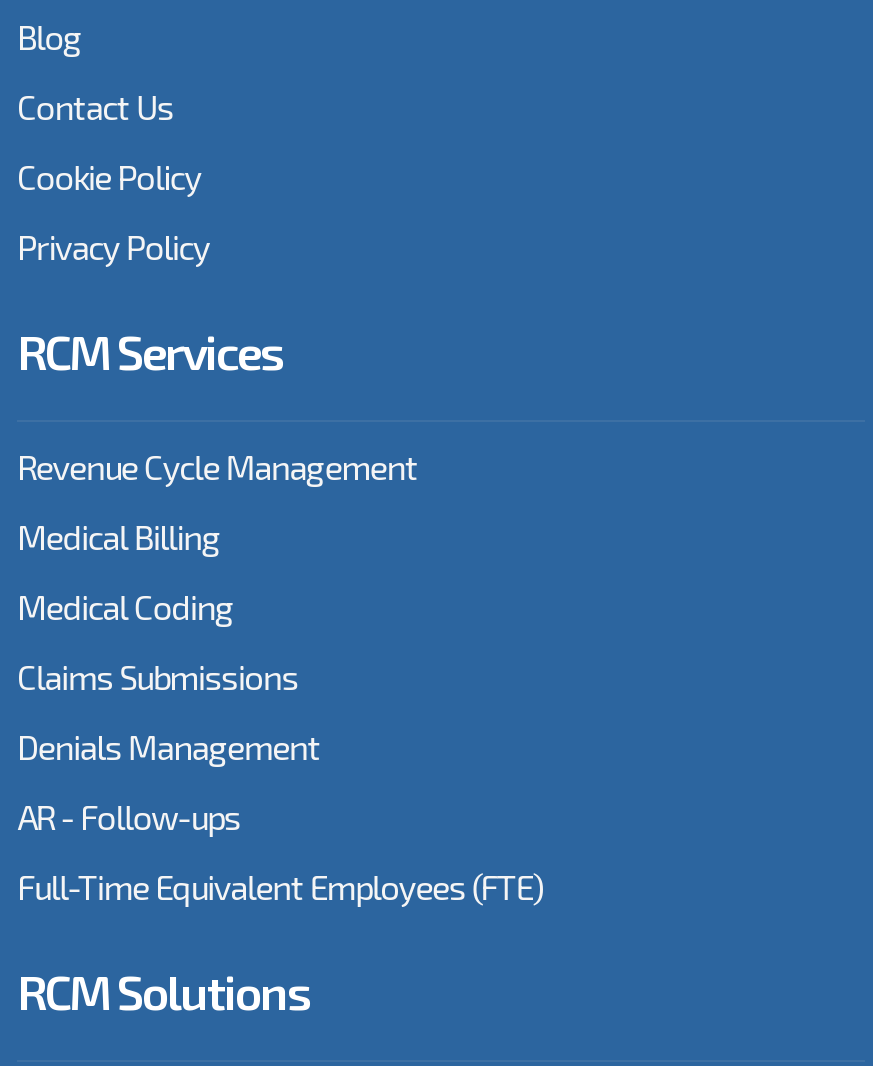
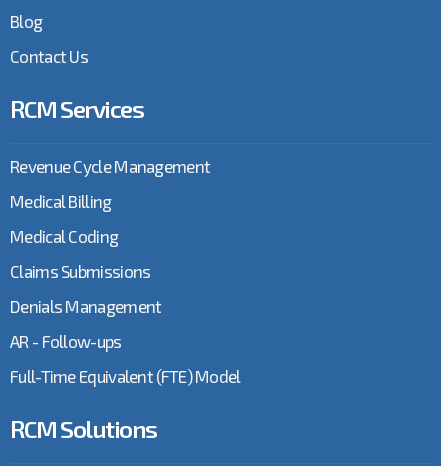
[17,155,209,265] Cookie Policy | Privacy Policy -> none
[17,865,543,905] Full-Time Equivalent Employees (FTE) -> [10,366,241,386] Full-Time Equivalent (FTE) Model

